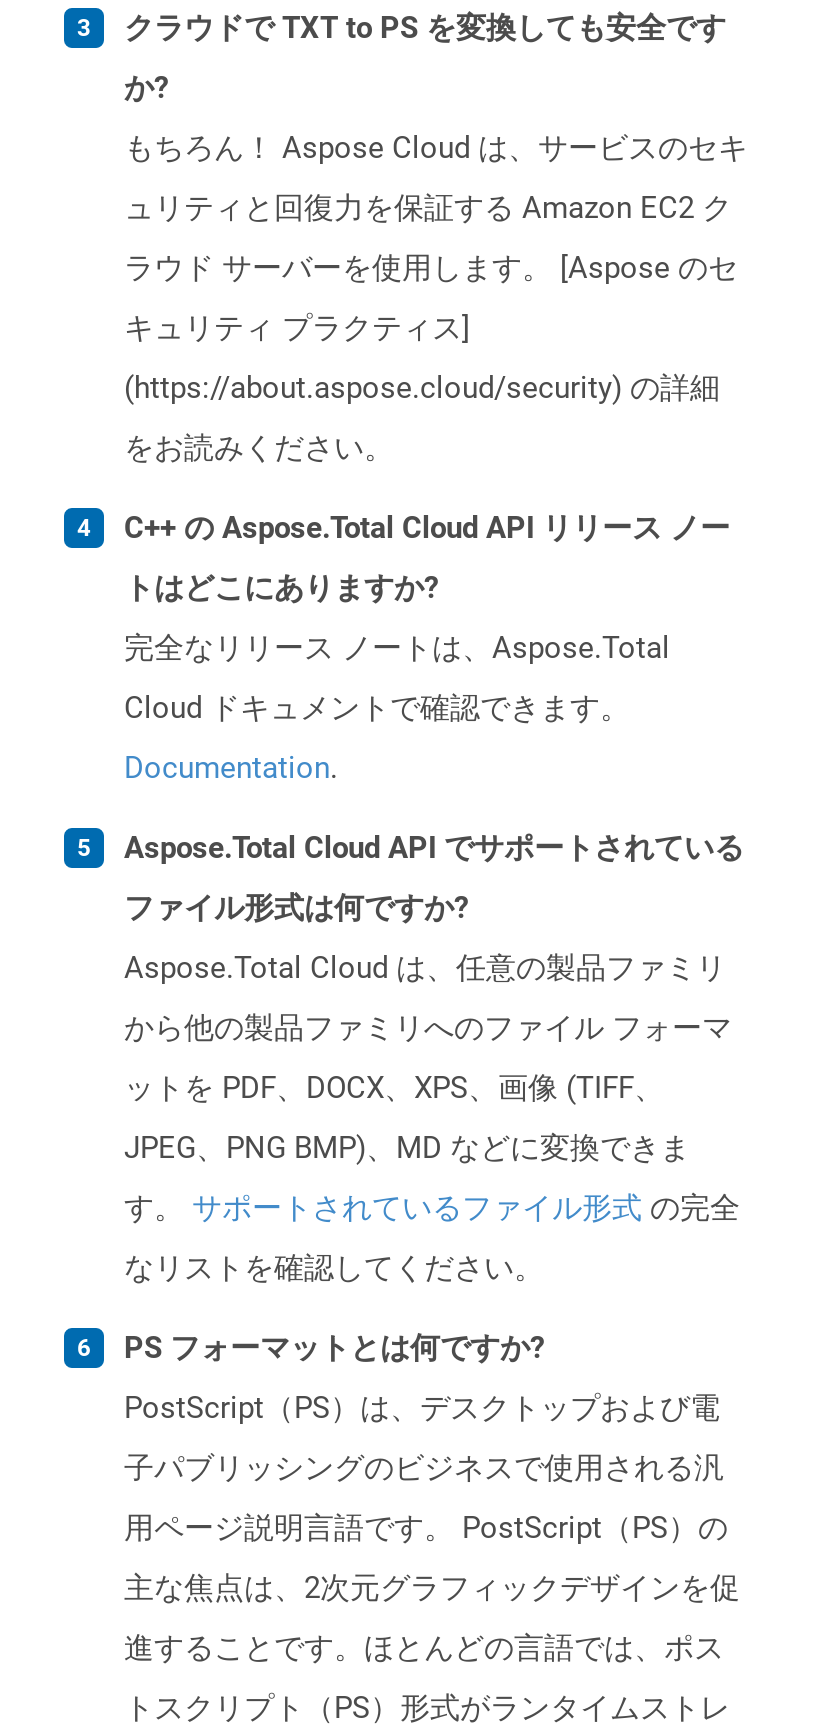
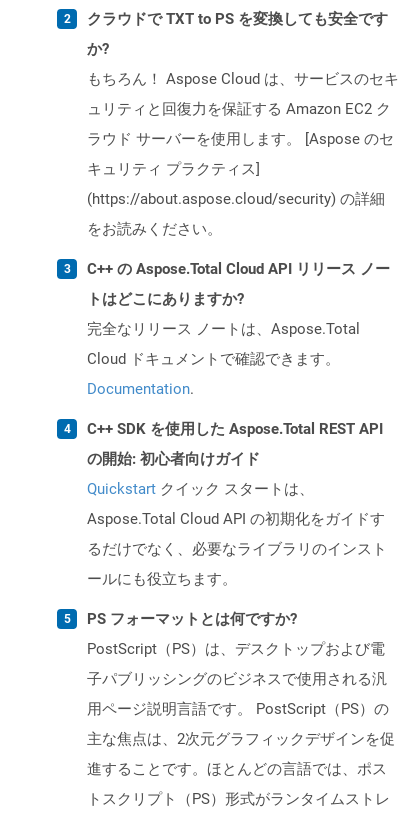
[124,830,744,1286] Aspose.Total Cloud API でサポートされている | ファイル形式は何ですか? | Aspose.Total Cloud は、任意の製品ファミリ | から他の製品ファミリへのファイル フォーマ | ットを PDF、DOCX、XPS、画像 (TIFF、 | JPEG、PNG BMP)、MD などに変換できま | す。サポートされているファイル形式の完全 | なリストを確認してください。 -> [87,420,387,588] C++ SDK を使用した Aspose.Total REST API | の開始: 初心者向けガイド | Quickstartクイック スタートは、 | Aspose.Total Cloud API の初期化をガイドす | るだけでなく、必要なライブラリのインスト | ールにも役立ちます。

